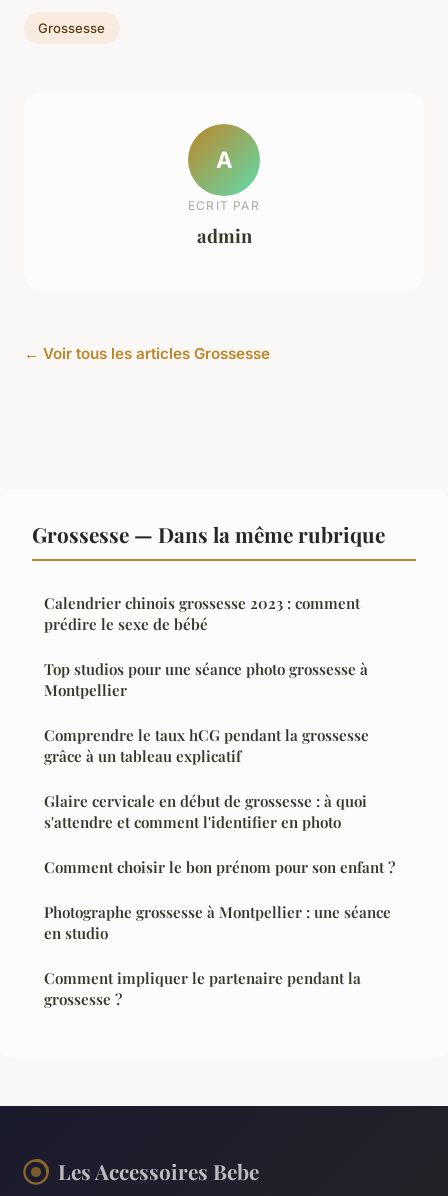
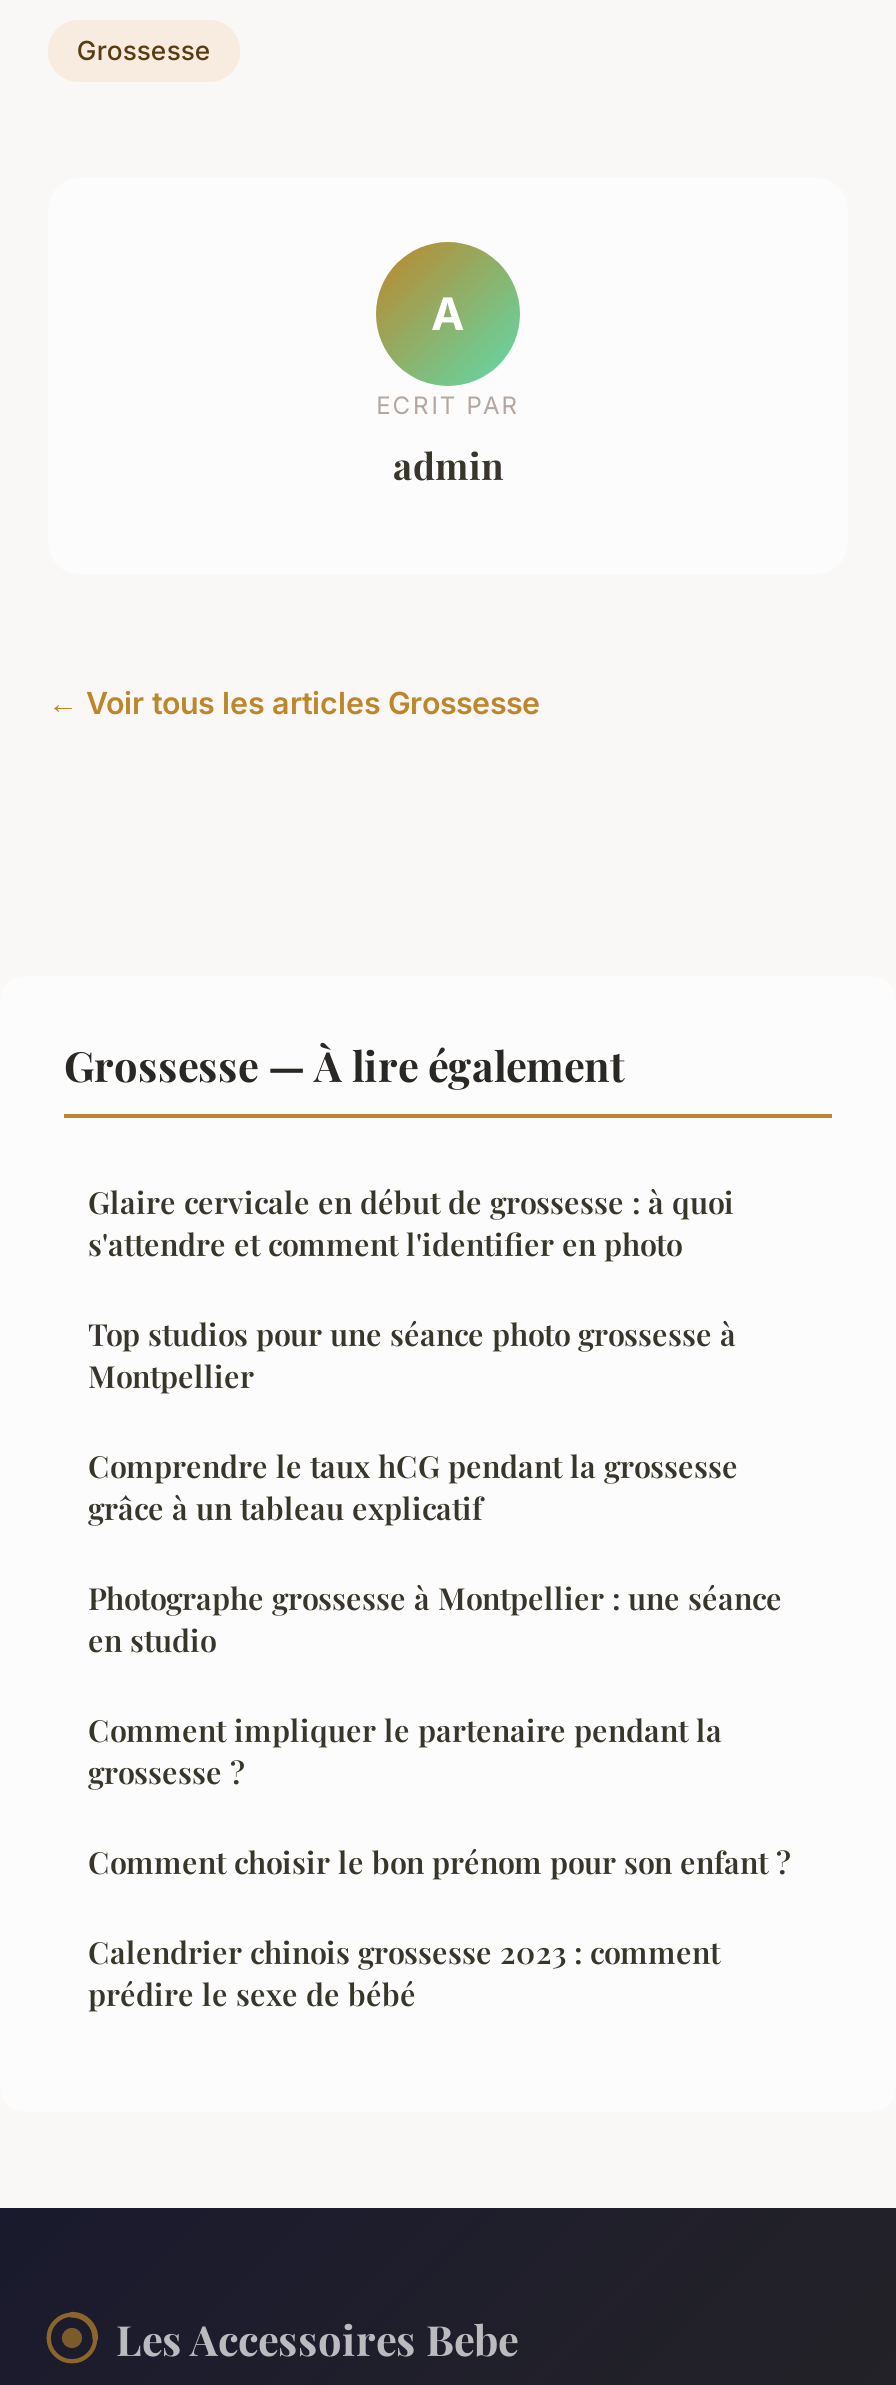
[32,520,385,548] Grossesse — Dans la même rubrique -> [64,1035,624,1091] Grossesse — À lire également
moved [44,593,360,634] -> [88,1931,720,2013]: Calendrier chinois grossesse 2023 : comment | prédire le sexe de bébé
moved [44,791,367,832] -> [88,1181,734,1263]: Glaire cervicale en début de grossesse : à quoi | s'attendre et comment l'identifier en photo
moved [44,857,395,877] -> [88,1841,790,1881]: Comment choisir le bon prénom pour son enfant ?
moved [44,902,391,1009] -> [88,1577,782,1791]: Photographe grossesse à Montpellier : une séance | en studio | Comment impliquer le partenaire pendant la | grossesse ?

